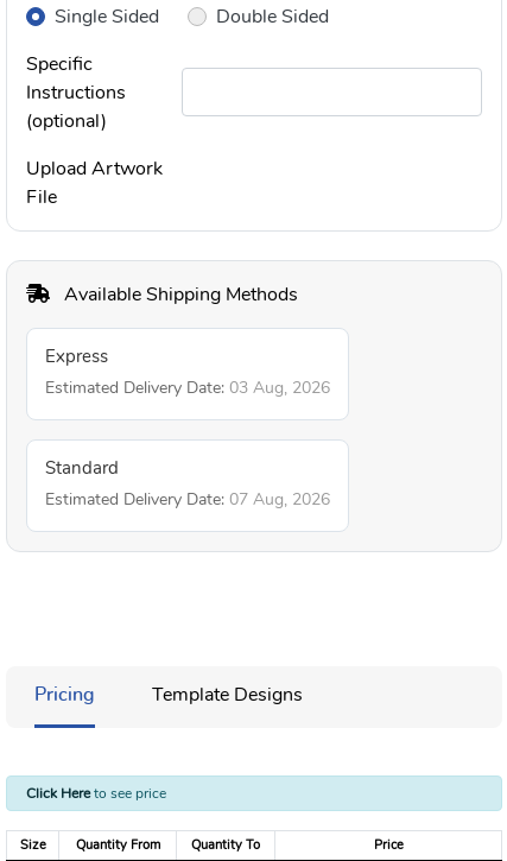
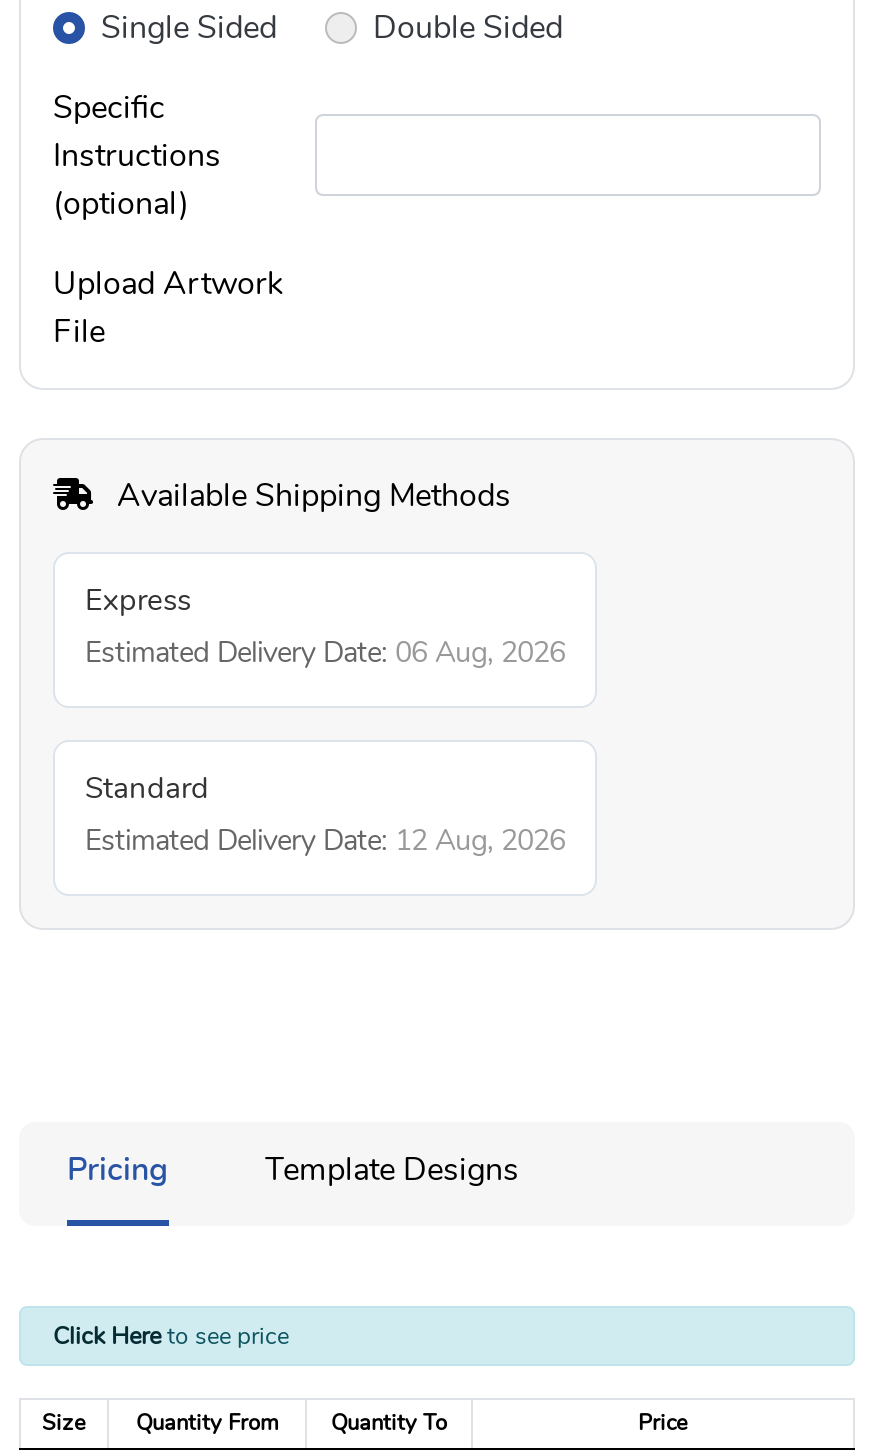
[45,378,330,396] Estimated Delivery Date: 03 Aug, 2026 -> [85,637,565,667] Estimated Delivery Date: 06 Aug, 2026
[45,490,330,508] Estimated Delivery Date: 07 Aug, 2026 -> [85,825,565,855] Estimated Delivery Date: 12 Aug, 2026

